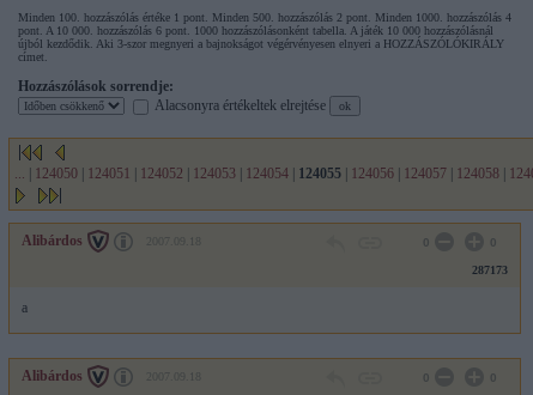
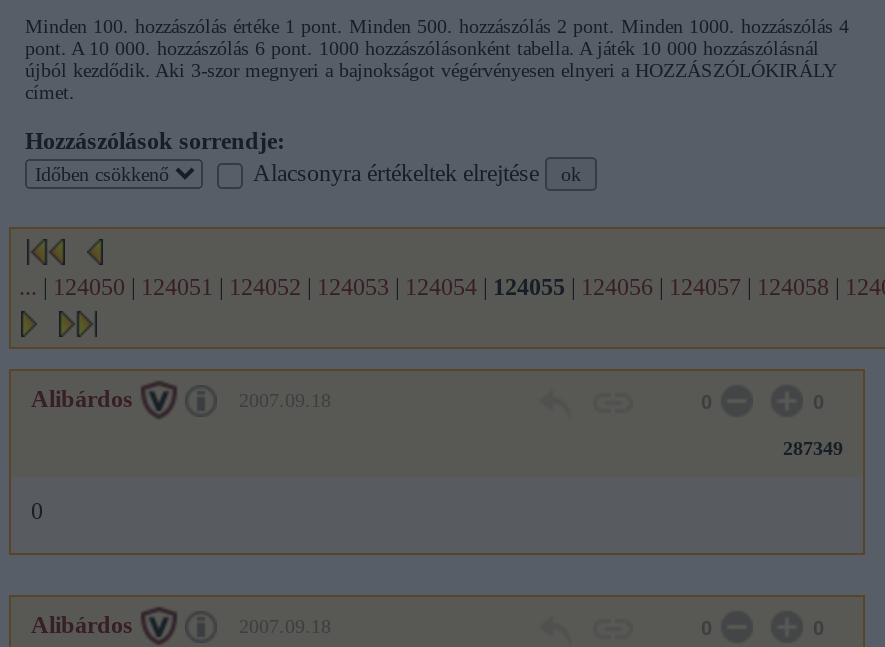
[472,263,508,276] 287173 -> [783,437,843,459] 287349
[22,299,28,316] a -> [31,497,43,525] 0

